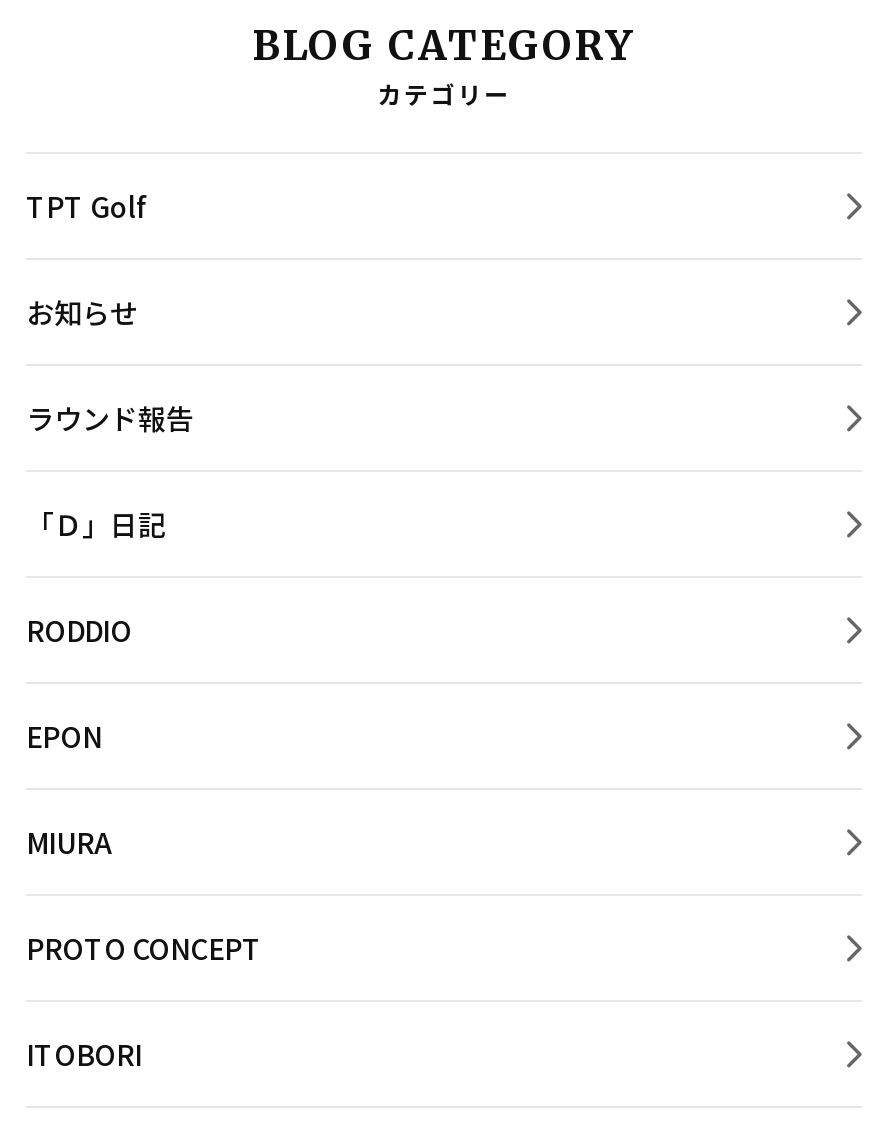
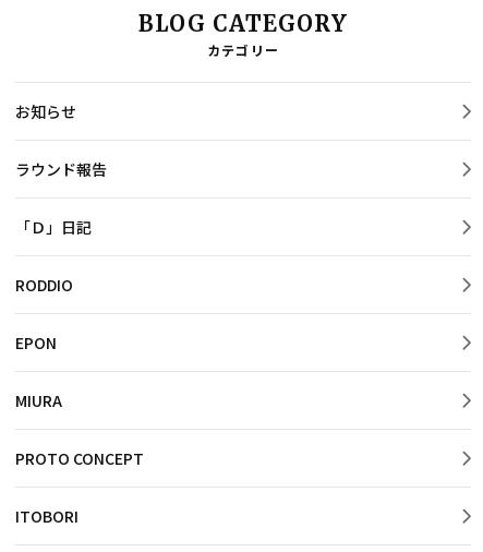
[26,186,144,226] TPT Golf -> none

